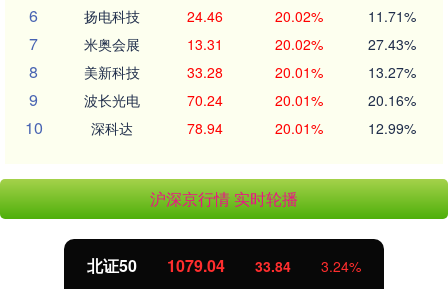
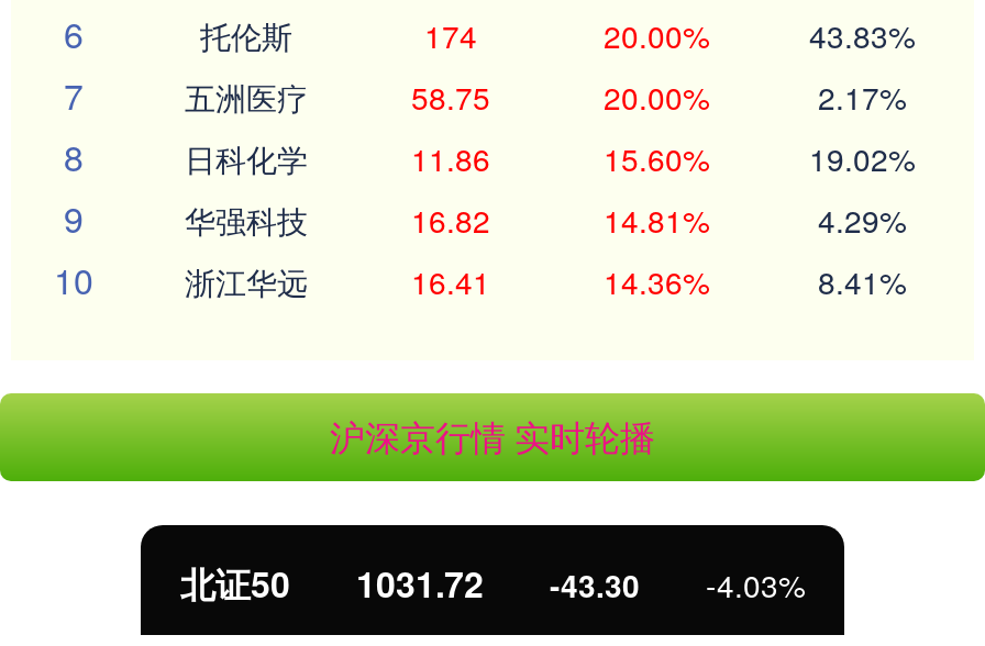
[84,6,416,26] 扬电科技 | 24.46 | 20.02% | 11.71% -> [200,13,915,57] 托伦斯 | 174 | 20.00% | 43.83%
[84,34,416,54] 米奥会展 | 13.31 | 20.02% | 27.43% -> [185,75,906,119] 五洲医疗 | 58.75 | 20.00% | 2.17%
[84,62,416,82] 美新科技 | 33.28 | 20.01% | 13.27% -> [185,136,915,180] 日科化学 | 11.86 | 15.60% | 19.02%
[84,90,416,110] 波长光电 | 70.24 | 20.01% | 20.16% -> [185,198,906,242] 华强科技 | 16.82 | 14.81% | 4.29%
[91,118,416,138] 深科达 | 78.94 | 20.01% | 12.99% -> [185,259,906,303] 浙江华远 | 16.41 | 14.36% | 8.41%
[167,254,225,277] 1079.04 -> [356,558,484,609] 1031.72
[255,256,291,276] 33.84 -> [550,563,640,606] -43.30
[321,256,361,276] 3.24% -> [706,563,805,606] -4.03%

